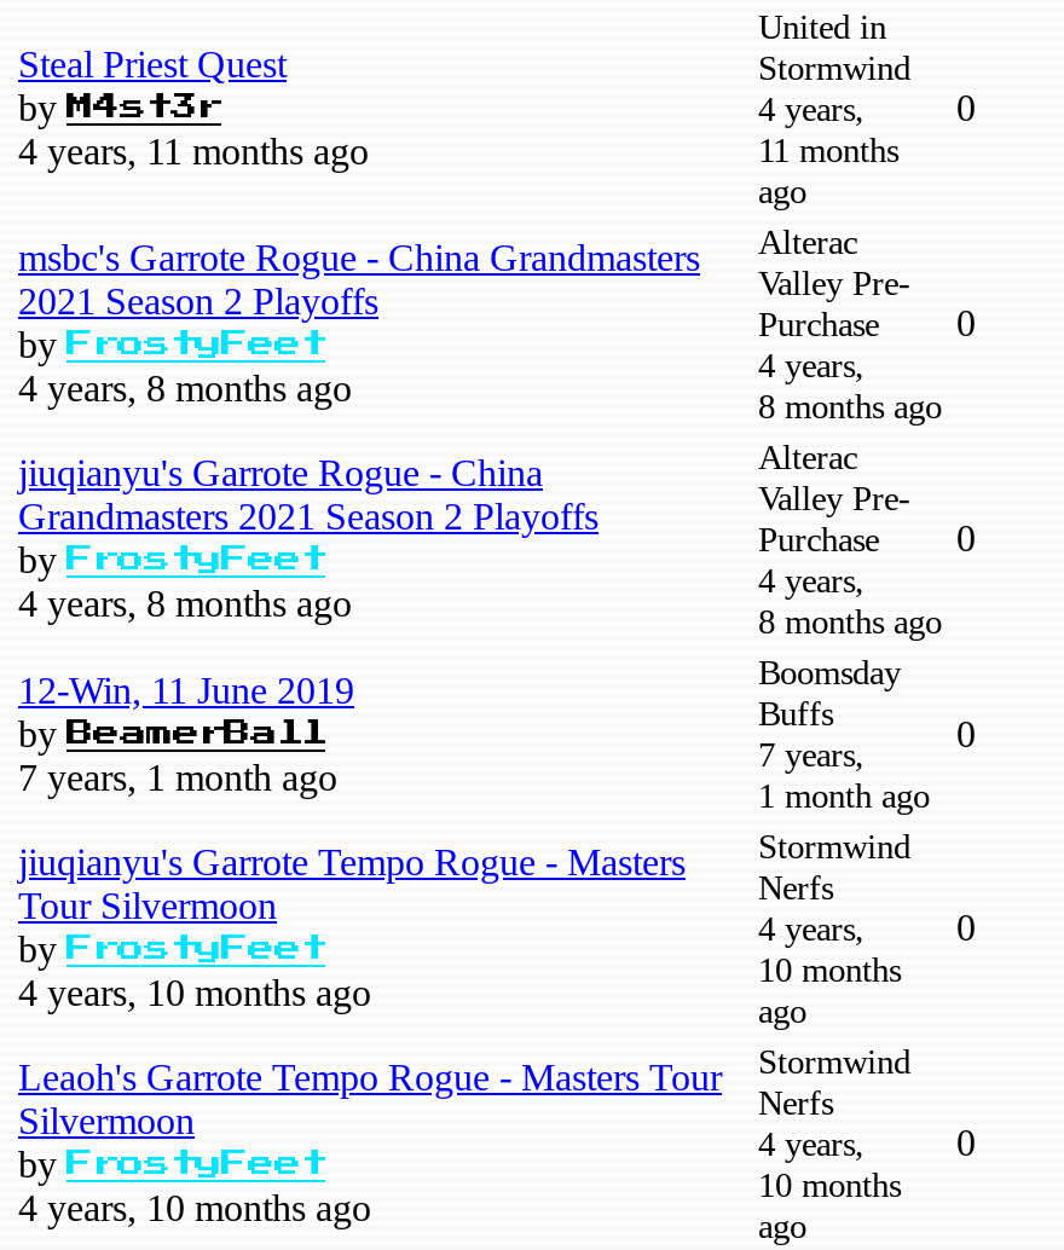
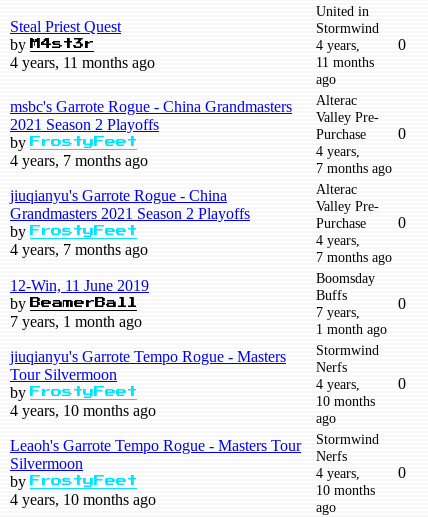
[18,367,352,408] 4 years, 8 months ago -> [10,152,148,169] 4 years, 7 months ago
[758,386,942,425] 8 months ago -> [316,160,392,176] 7 months ago
[18,582,352,623] 4 years, 8 months ago -> [10,241,148,258] 4 years, 7 months ago
[758,601,942,640] 8 months ago -> [316,249,392,265] 7 months ago

